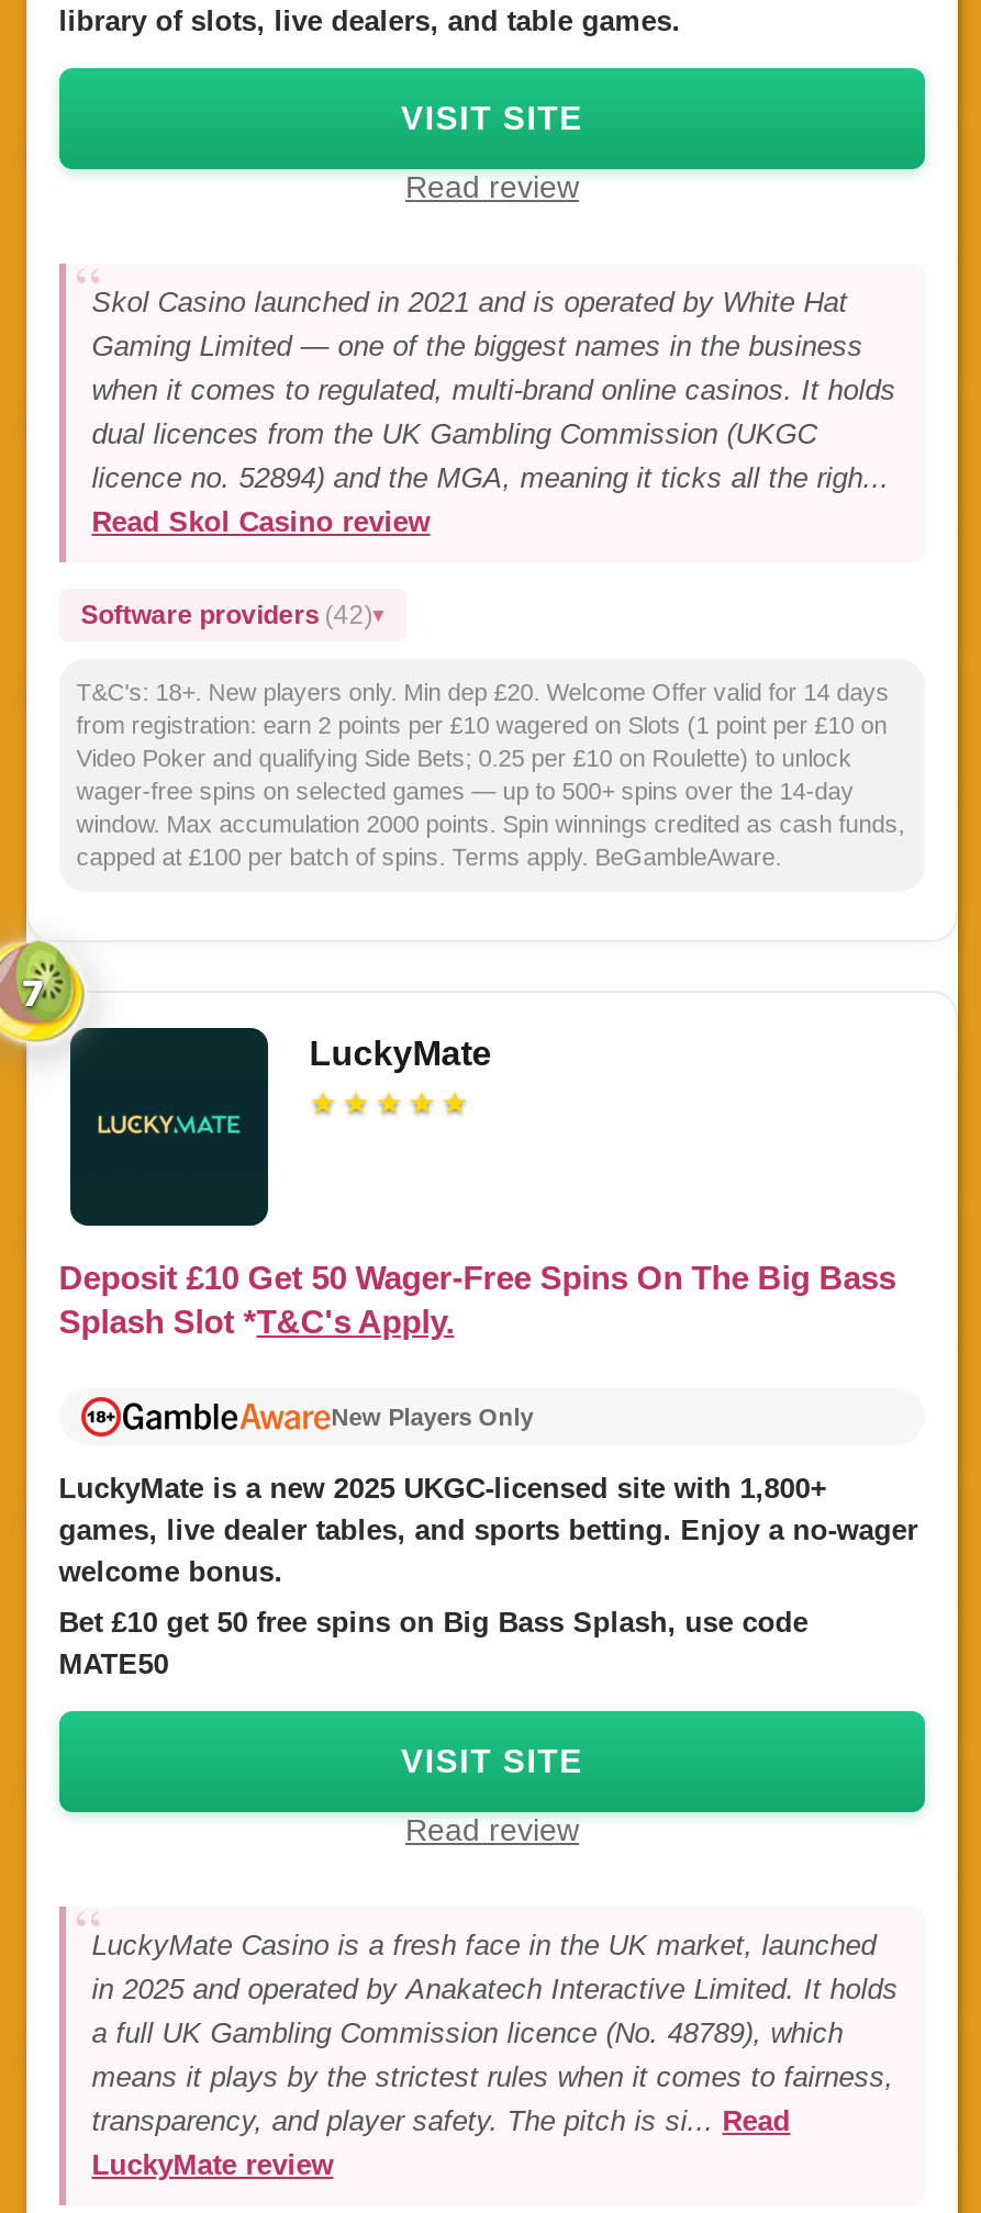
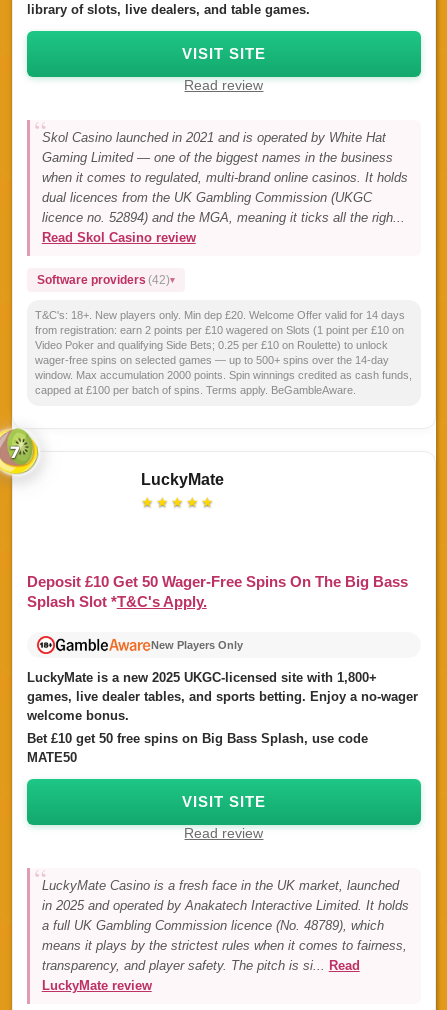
[68,1026,270,1228] [image] -> none

